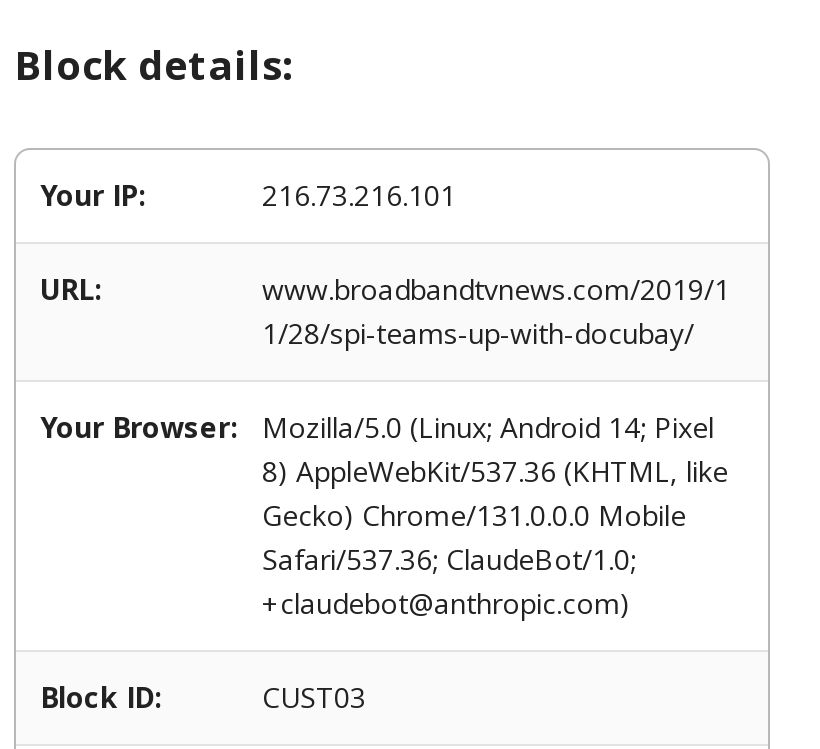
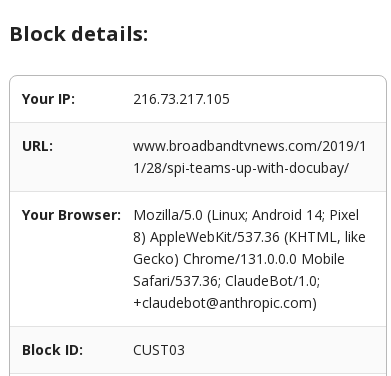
[262,176,456,214] 216.73.216.101 -> [133,89,230,108] 216.73.217.105

